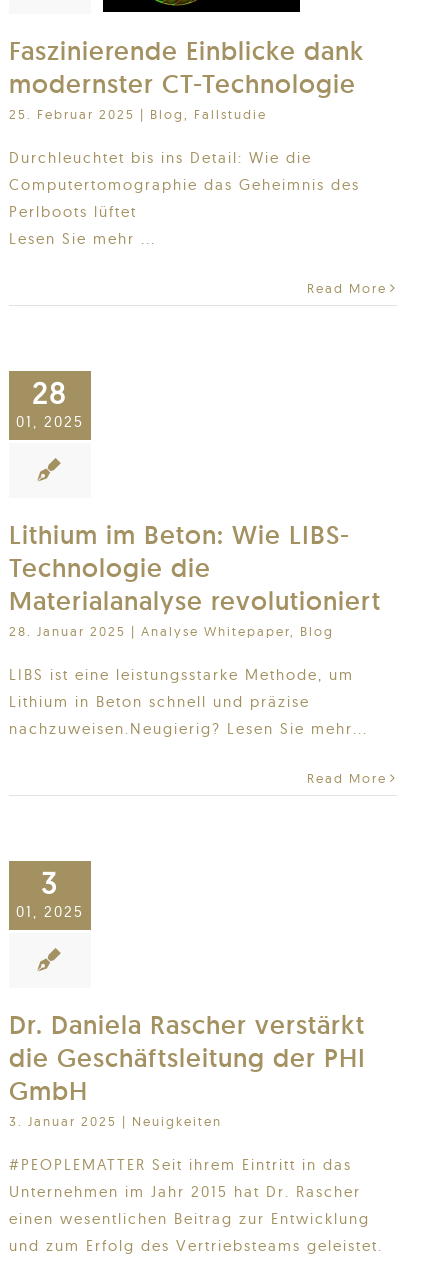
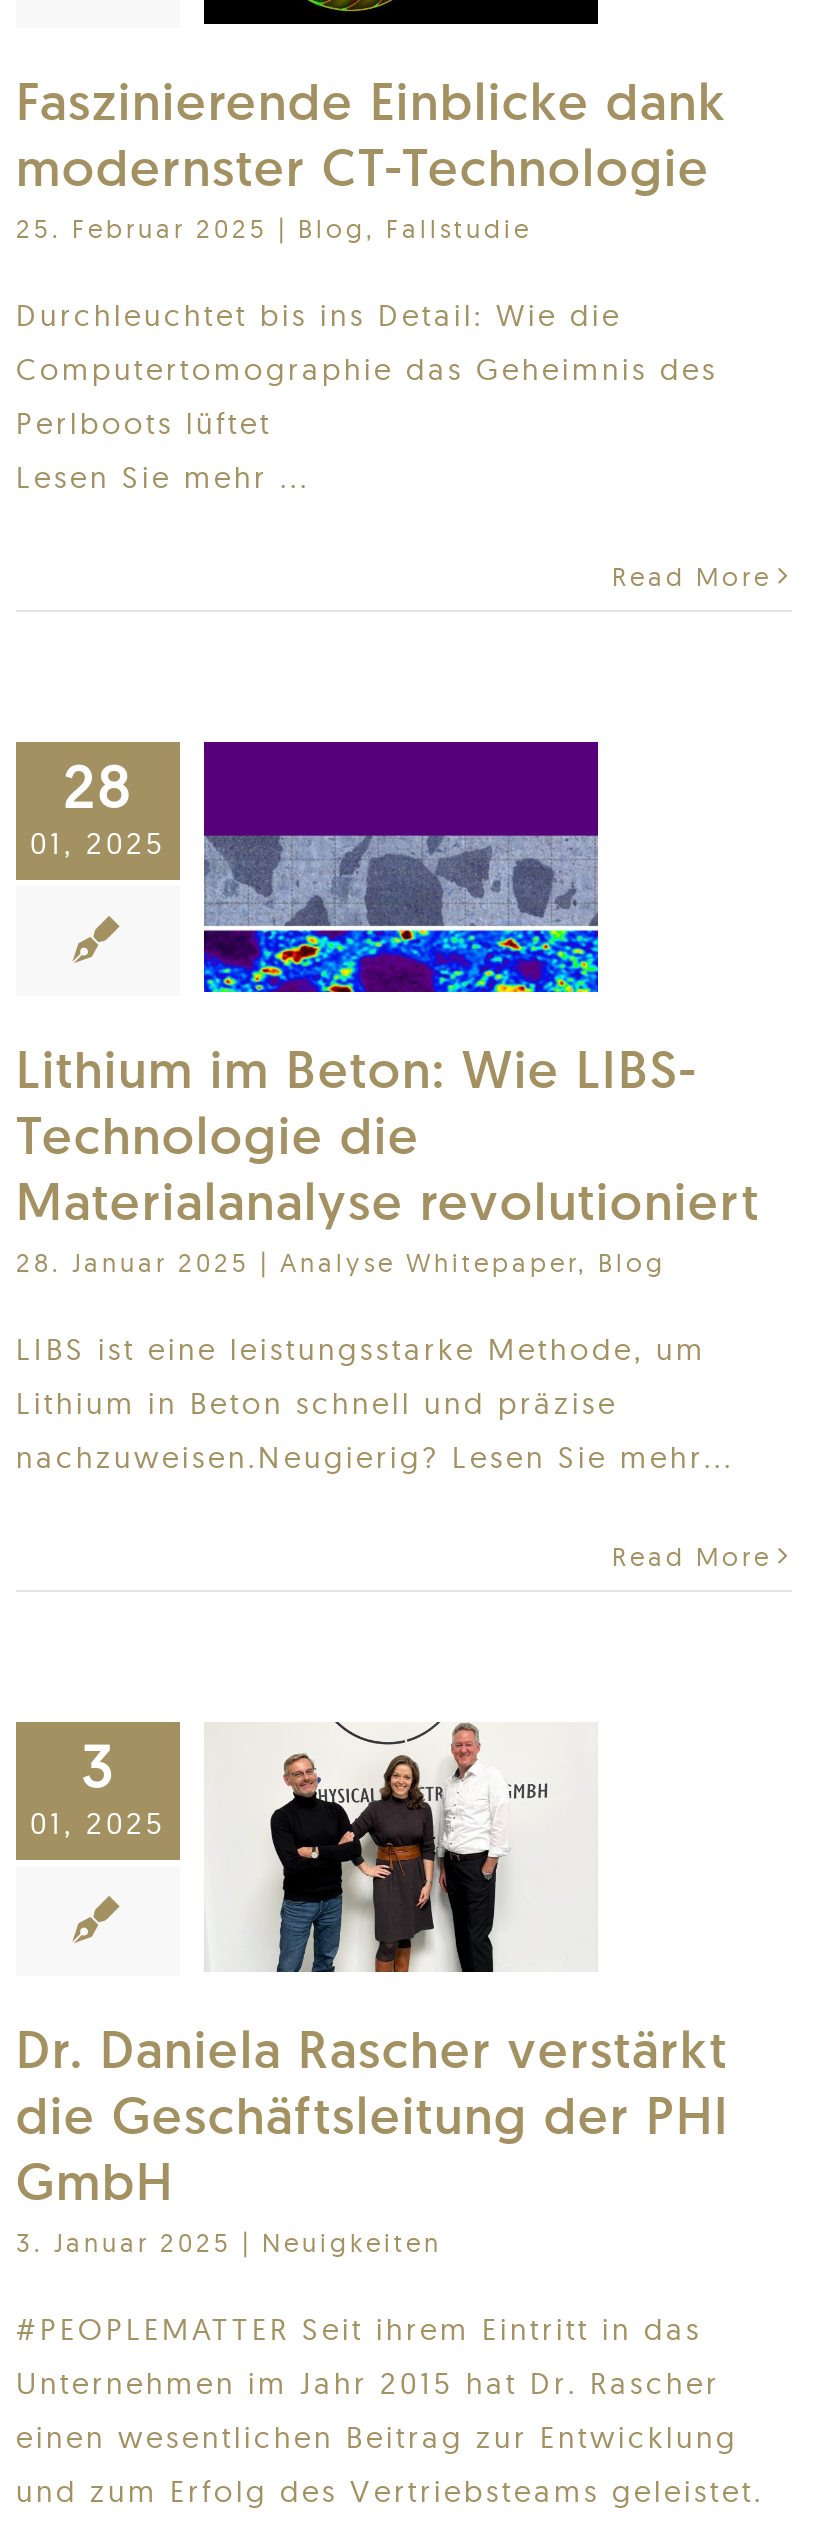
none -> [202,740,600,994] [image]
none -> [248,1720,550,1974] [image]

